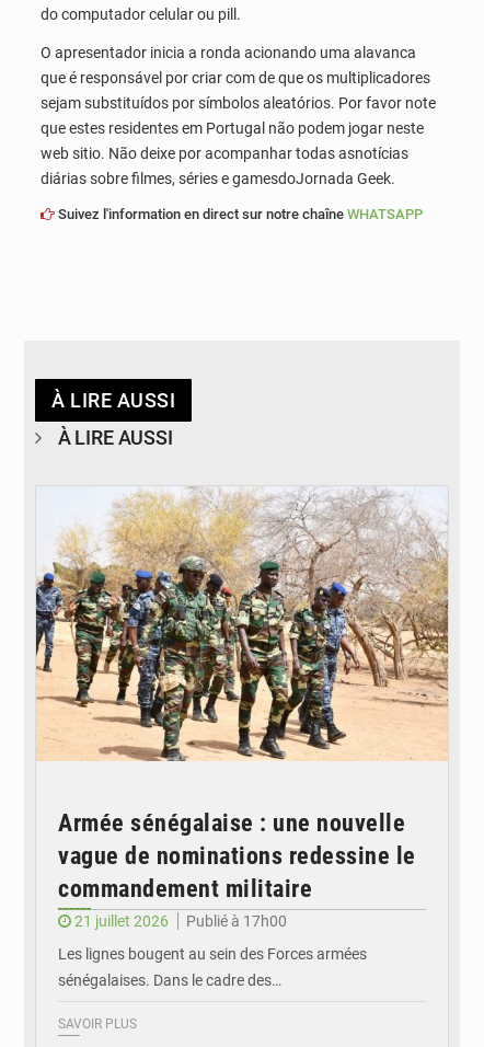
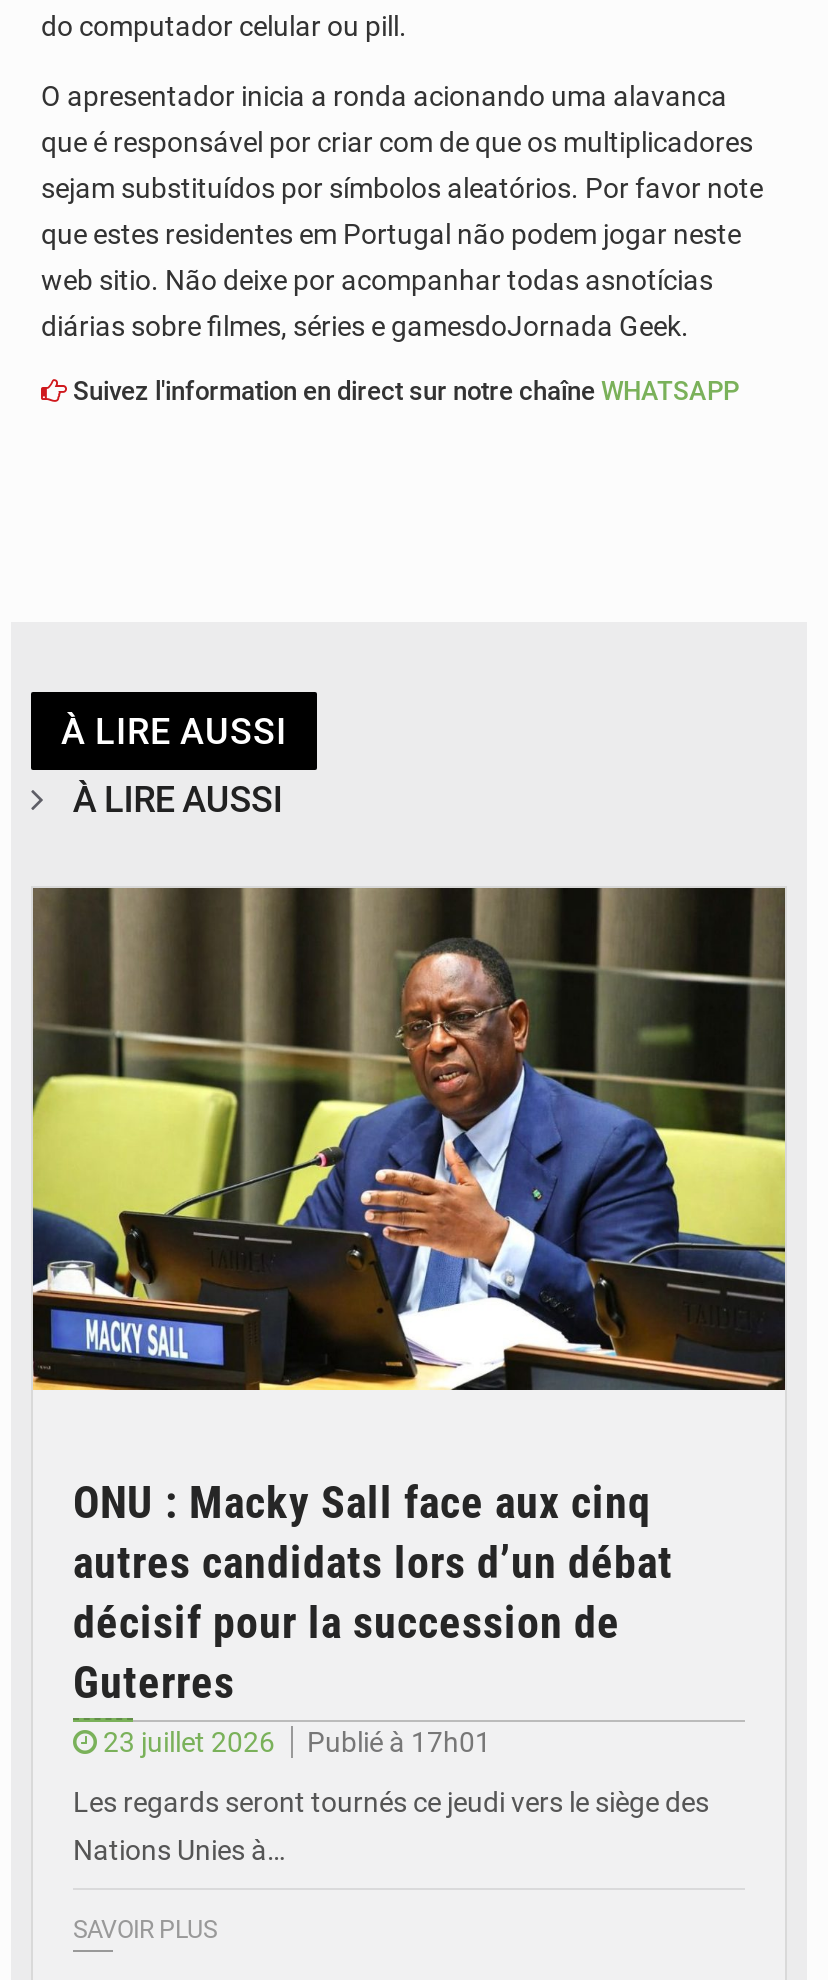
[35,486,449,762] [image] -> [31,886,787,1392] [image]
[58,809,416,930] Armée sénégalaise : une nouvelle | vague de nominations redessine le | commandement militaire | 21 juillet 2026 | Publié à 17h00 -> [73,1478,673,1758] ONU : Macky Sall face aux cinq | autres candidats lors d’un débat | décisif pour la succession de | Guterres | 23 juillet 2026 | Publié à 17h01
[58,945,367,962] Les lignes bougent au sein des Forces armées -> [73,1786,709,1818] Les regards seront tournés ce jeudi vers le siège des
[58,971,281,989] sénégalaises. Dans le cadre des… -> [73,1834,285,1866] Nations Unies à…

